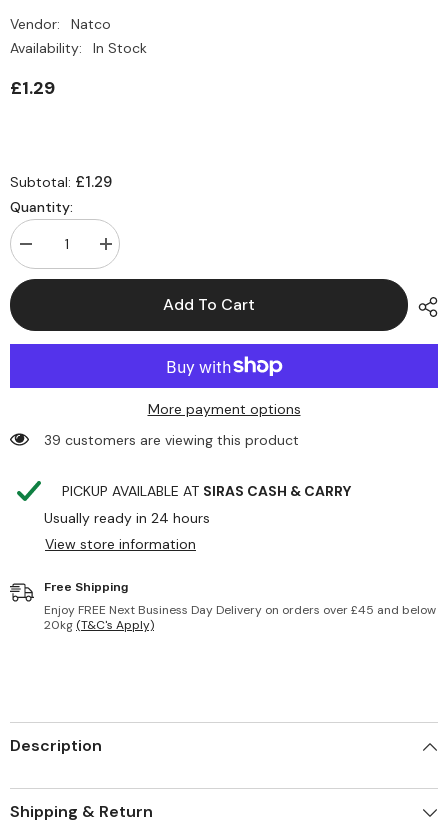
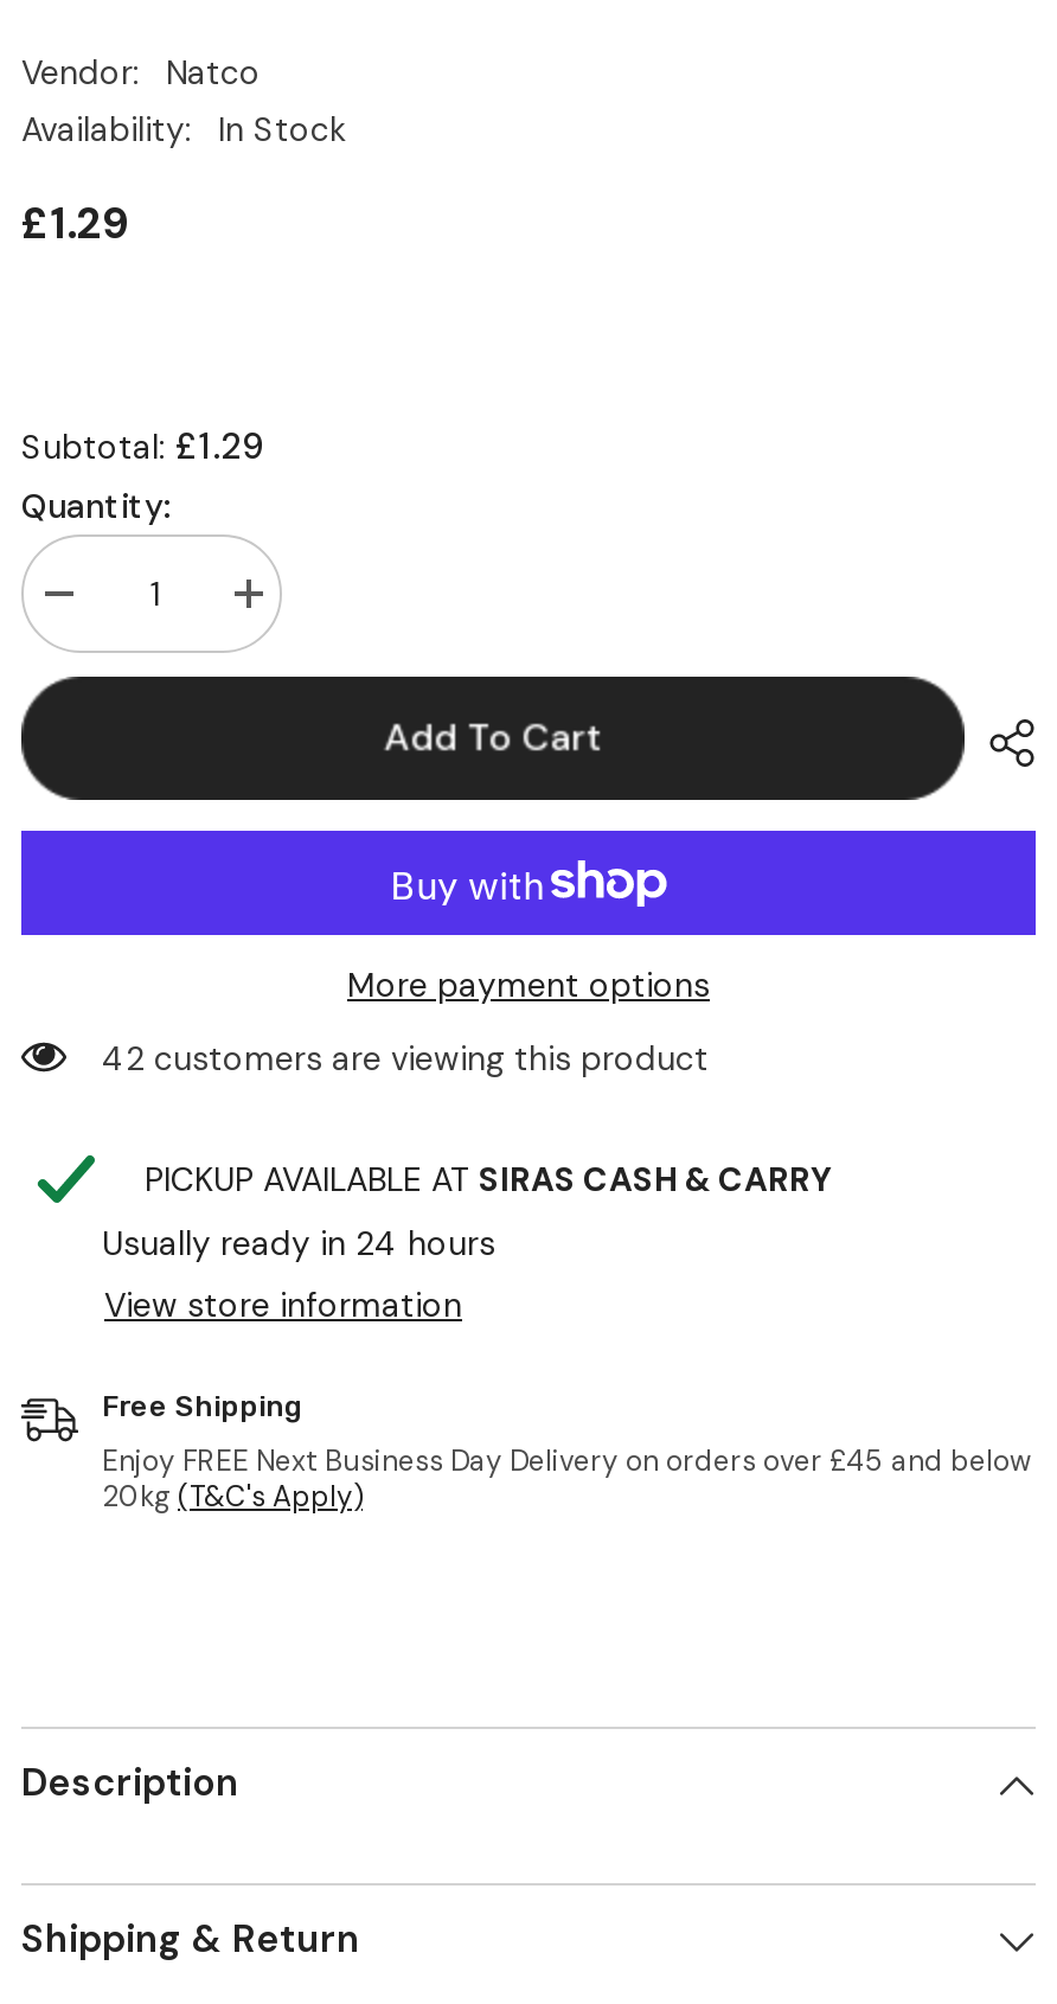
[44,431,299,449] 39 customers are viewing this product -> [102,1038,709,1080] 42 customers are viewing this product

